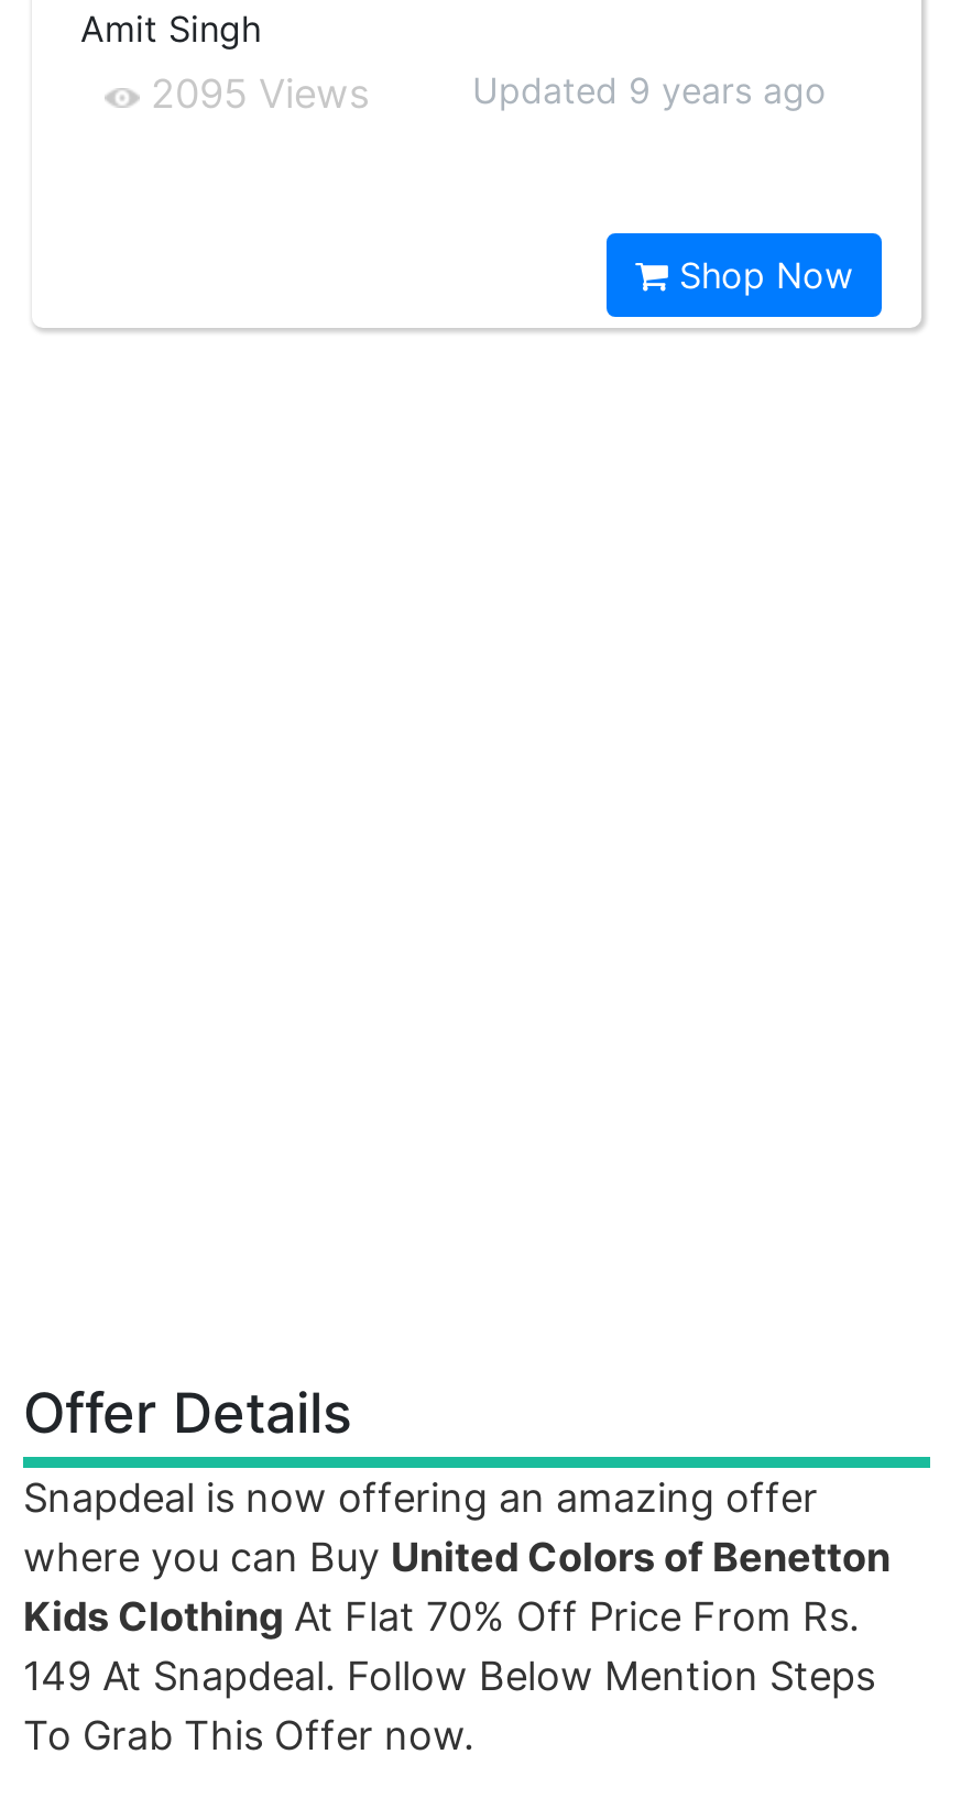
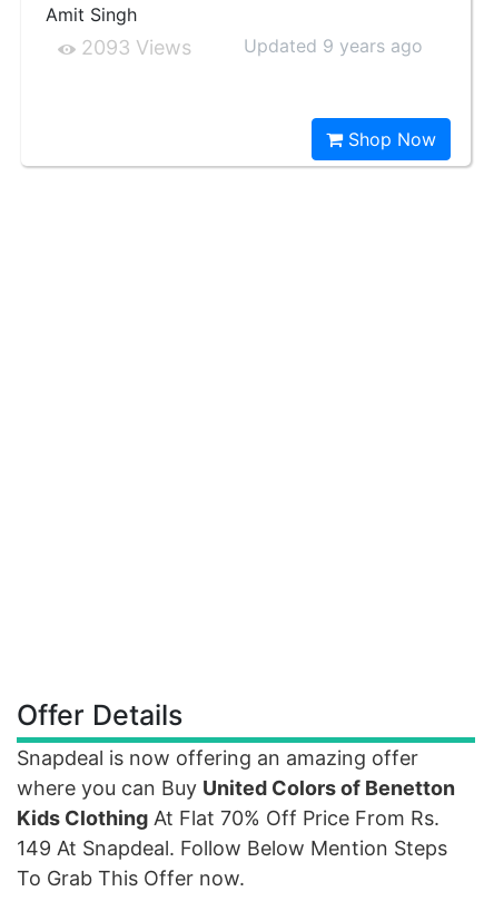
[140,70,369,117] 2095 Views -> [76,36,191,59] 2093 Views

